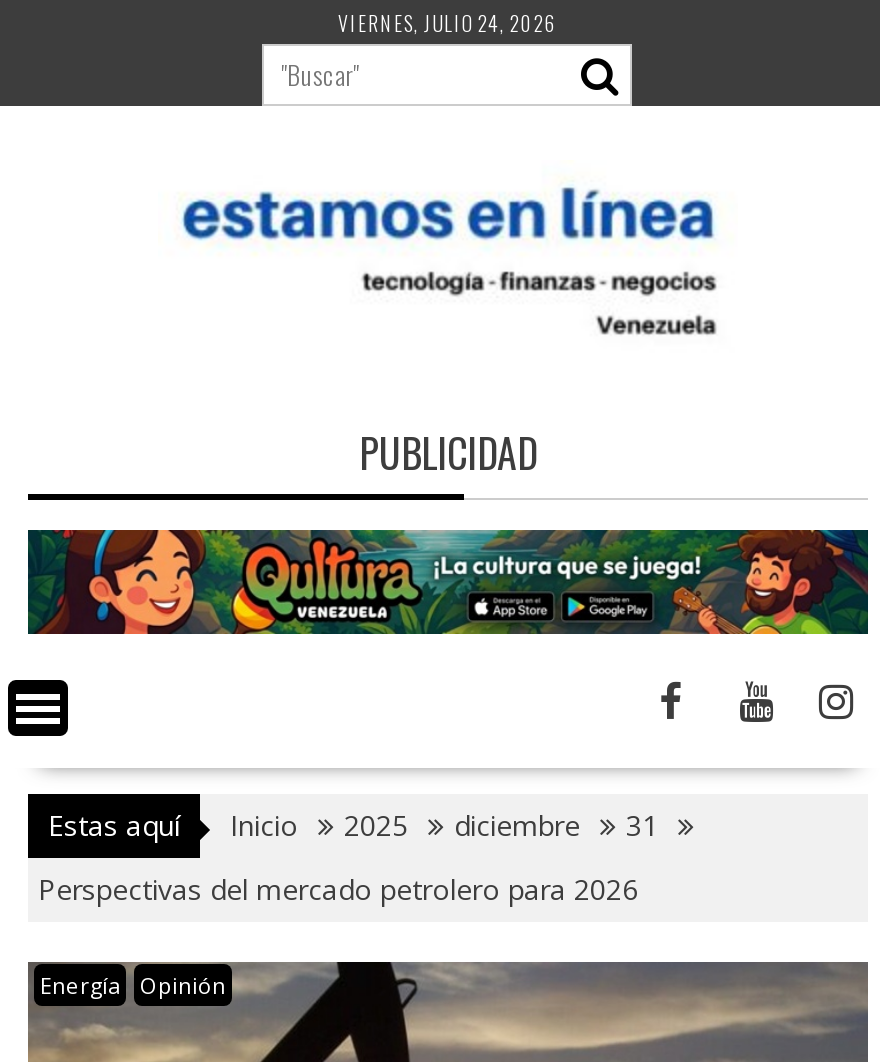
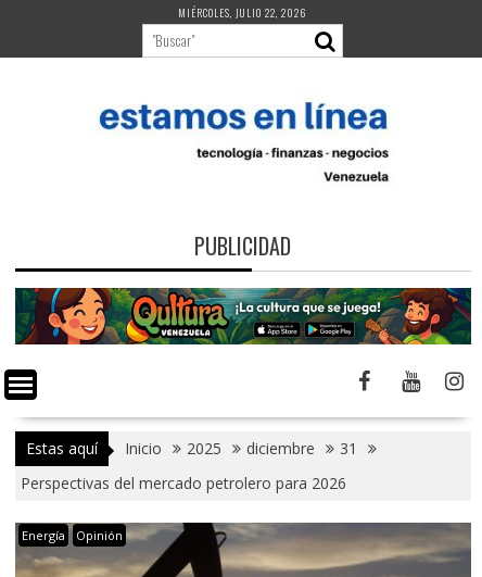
[338,8,558,38] VIERNES, JULIO 24, 2026 -> [179,4,308,21] MIÉRCOLES, JULIO 22, 2026

